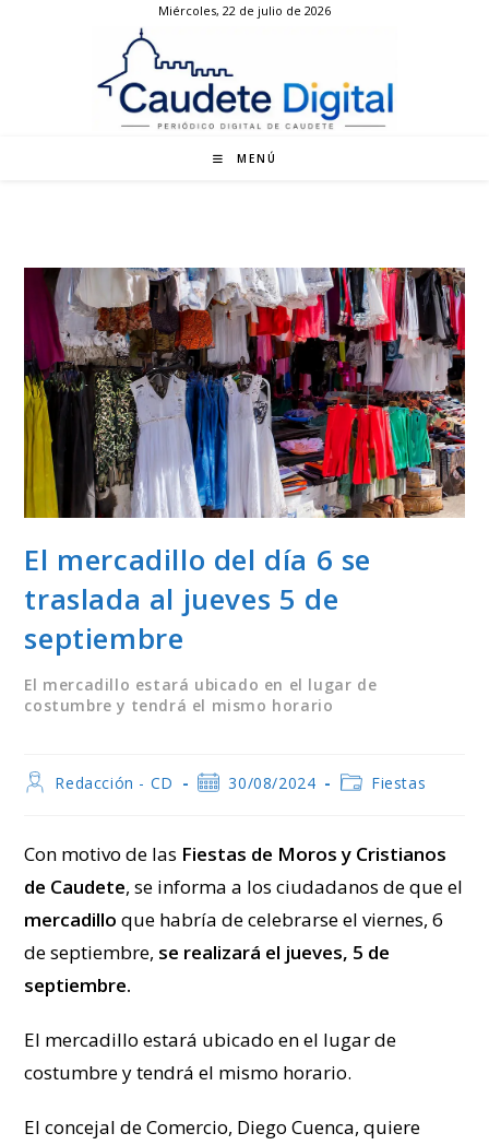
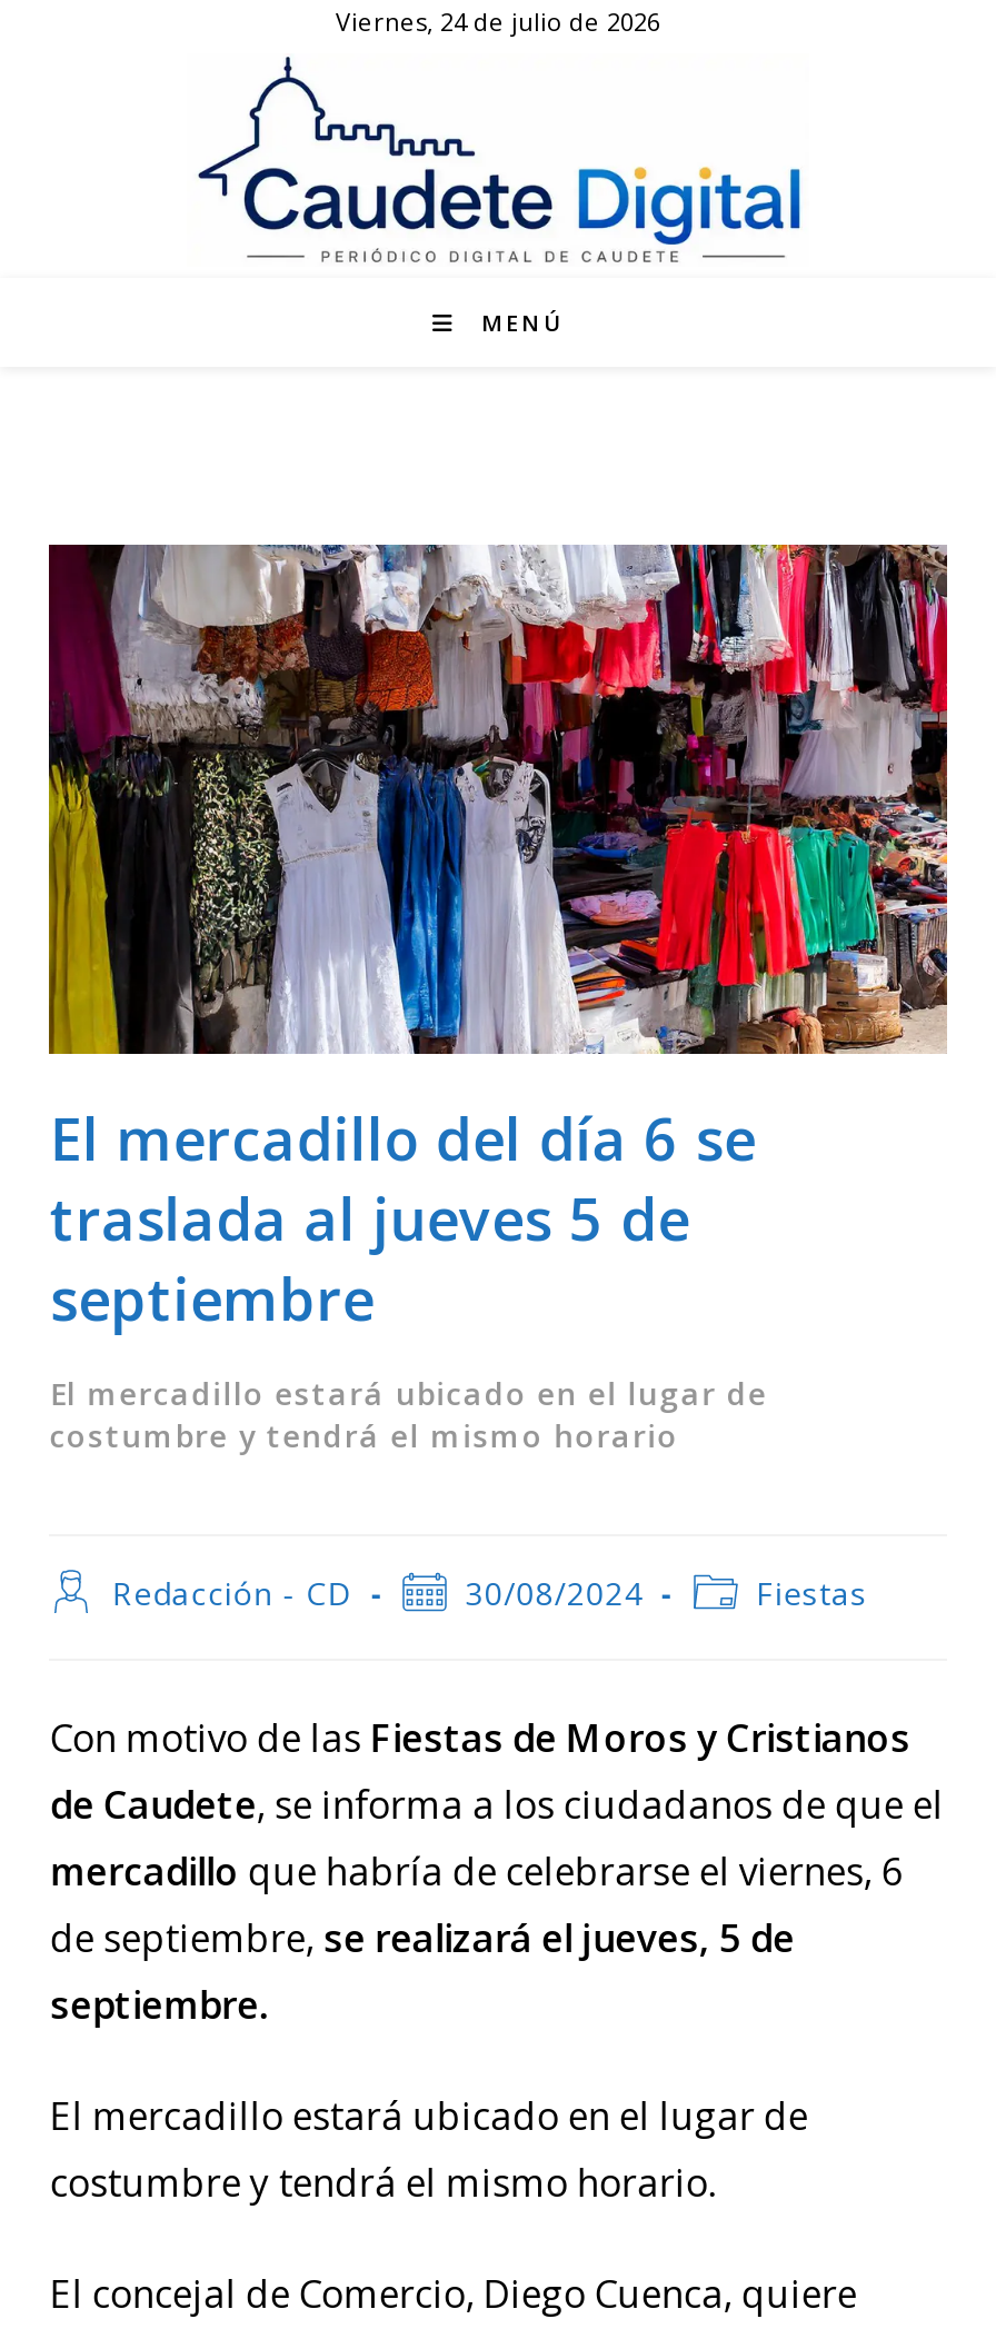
[158,2,331,19] Miércoles, 22 de julio de 2026 -> [336,4,660,38] Viernes, 24 de julio de 2026

